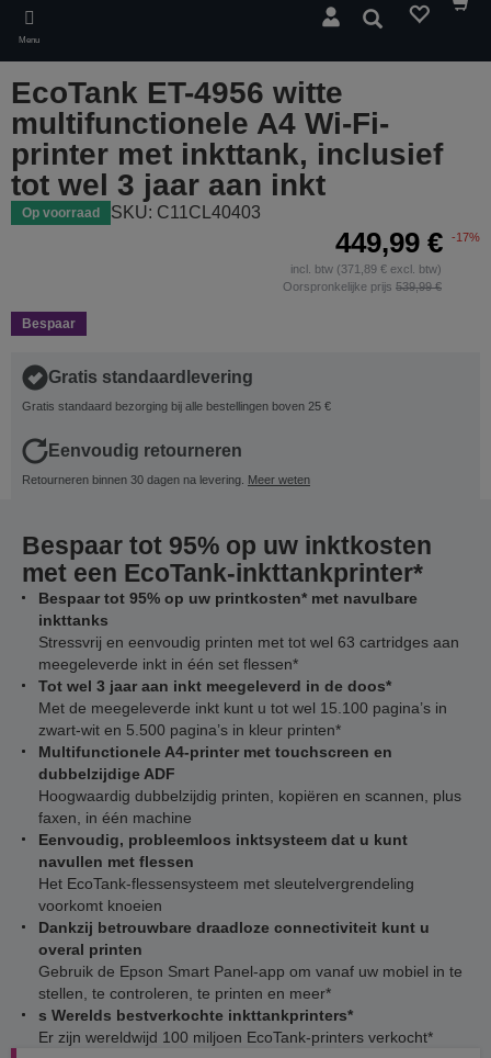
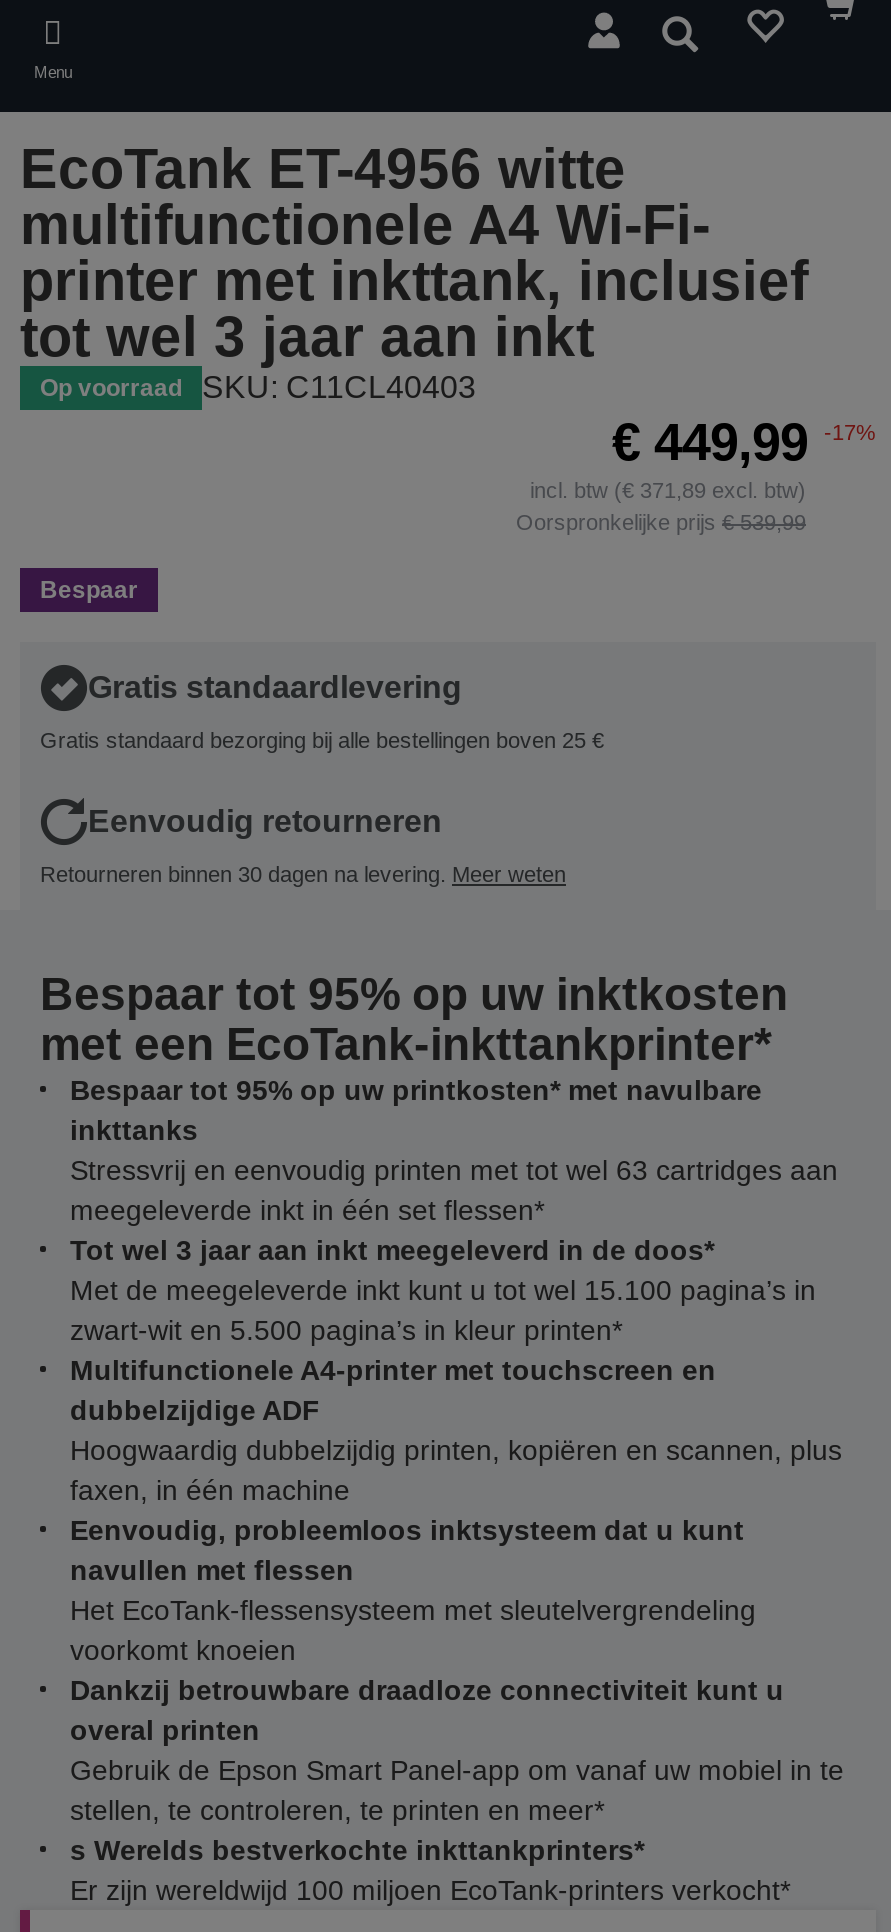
[335,226,480,259] 449,99 € -17% -> [612,412,876,472] € 449,99 -17%
[290,262,442,275] incl. btw (371,89 € excl. btw) -> [530,478,806,502] incl. btw (€ 371,89 excl. btw)
[283,280,442,293] Oorspronkelijke prijs 539,99 € -> [516,510,806,534] Oorspronkelijke prijs € 539,99

